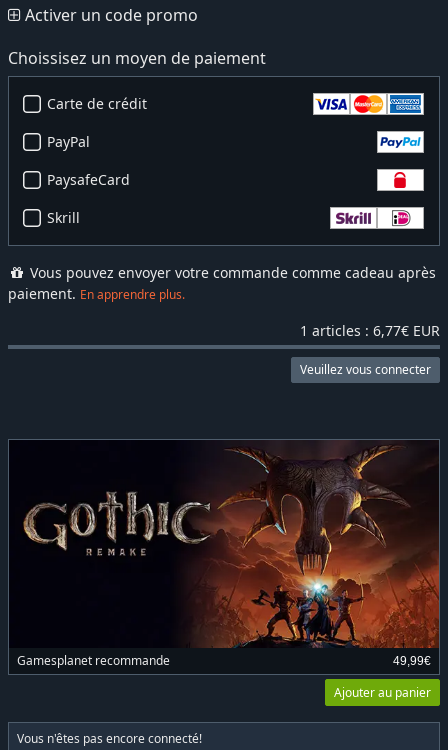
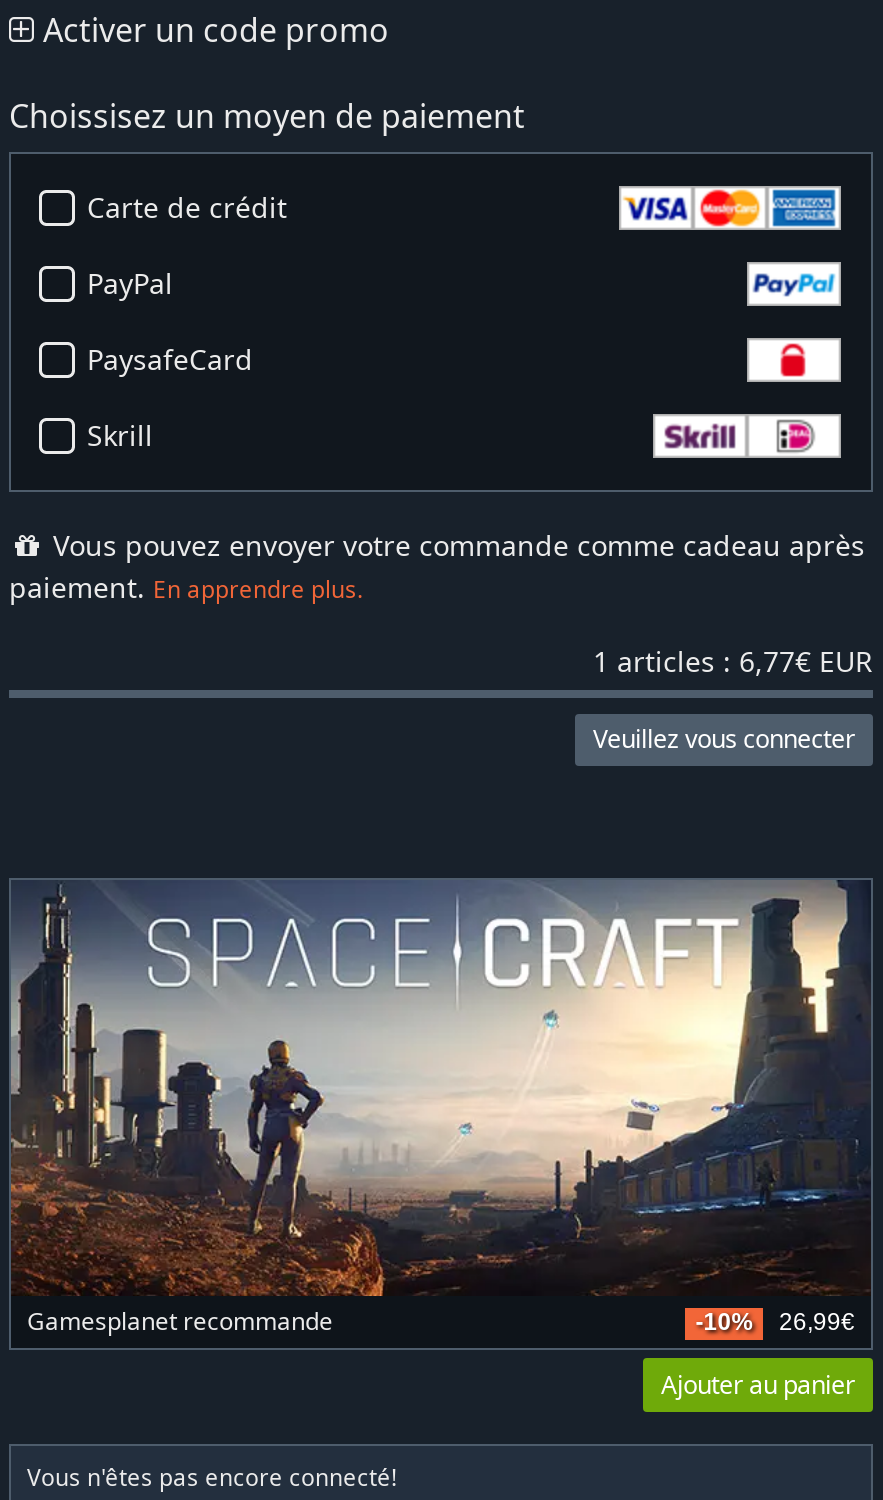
[9,440,440,668] [image] | 49,99€ -> [9,878,871,1337] [image] | -10% | 26,99€

